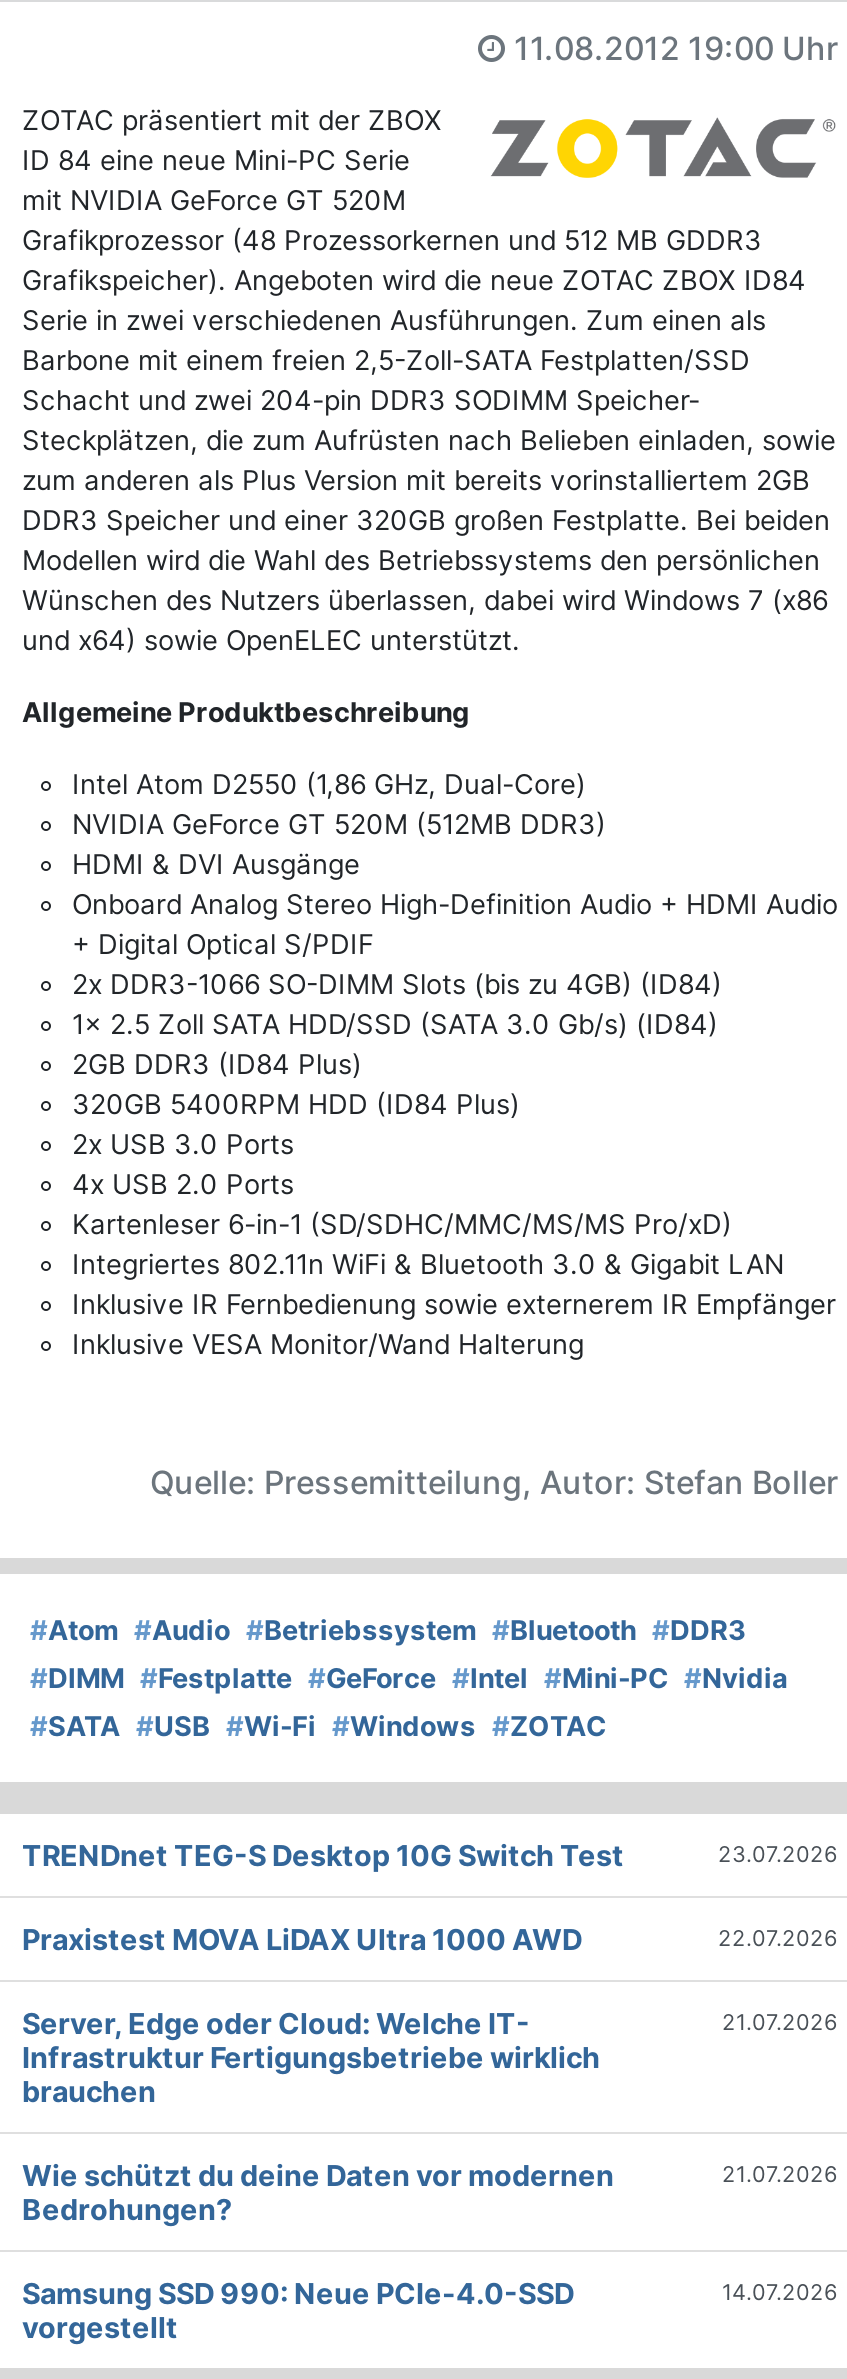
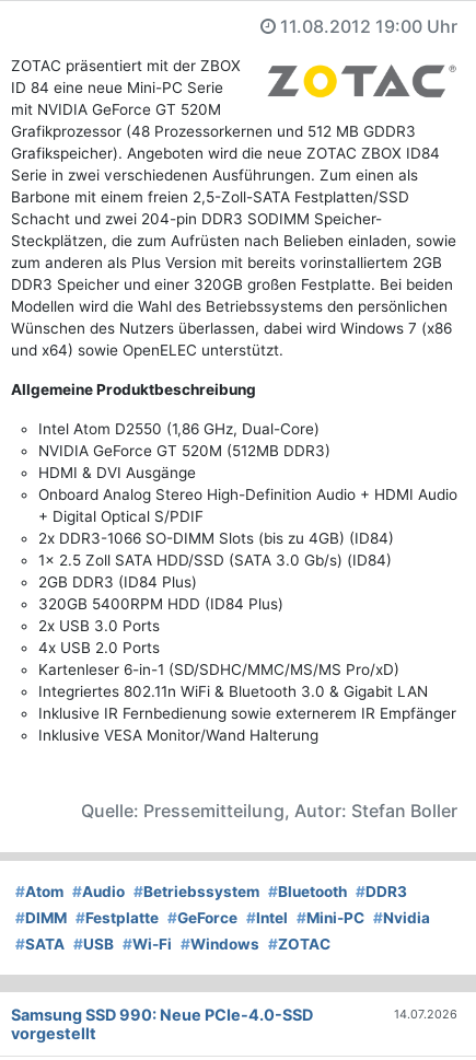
[22,1838,838,2108] TRENDnet TEG-S Desktop 10G Switch Test | 23.07.2026 | Praxistest MOVA LiDAX Ultra 1000 AWD | 22.07.2026 | Server, Edge oder Cloud: Welche IT- | Infrastruktur Fertigungsbetriebe wirklich | brauchen -> none
[722,2008,838,2036] 21.07.2026 -> none
[22,2158,614,2226] Wie schützt du deine Daten vor modernen | Bedrohungen? -> none
[722,2160,838,2188] 21.07.2026 -> none

